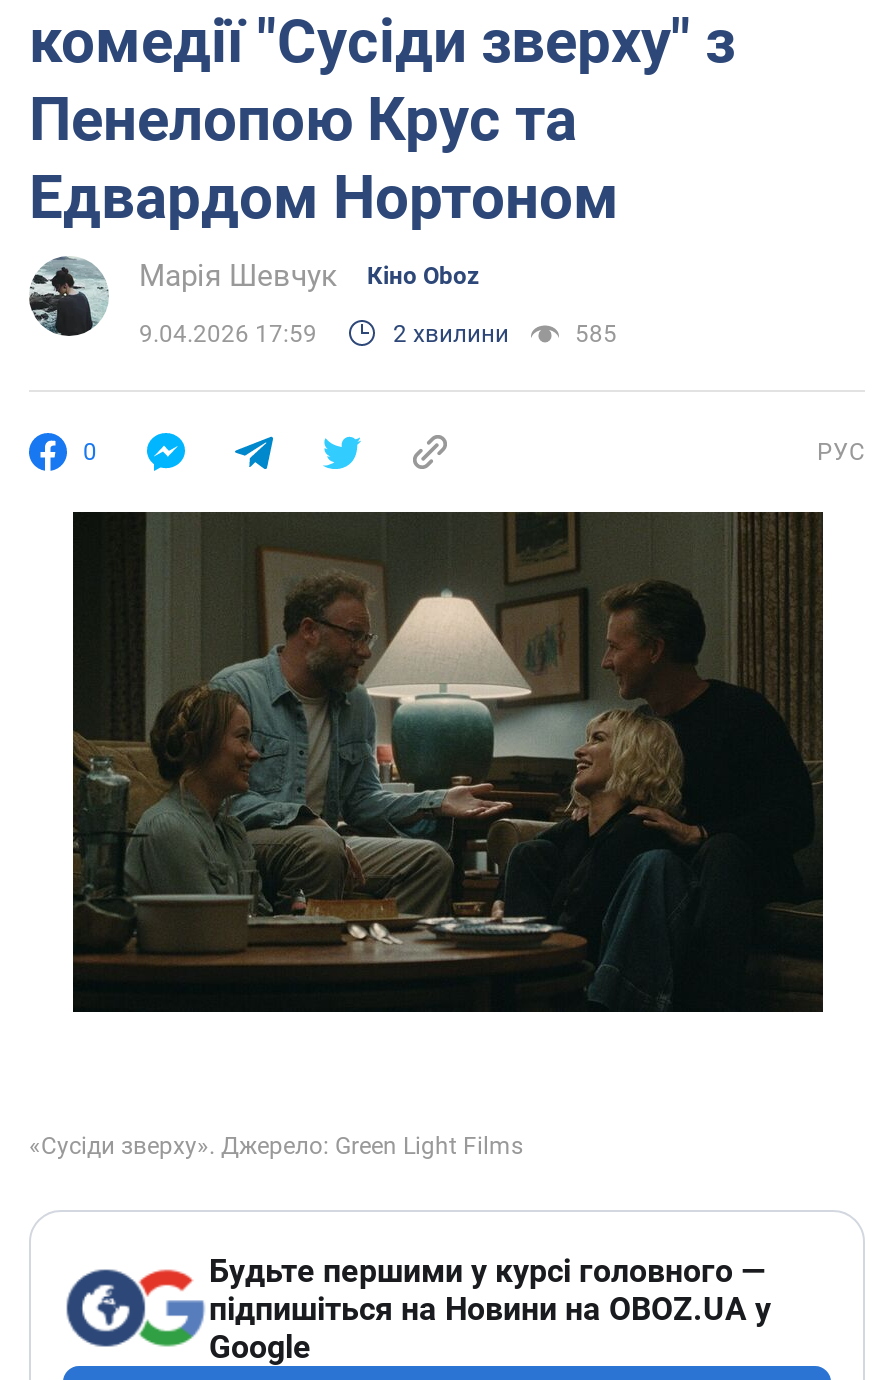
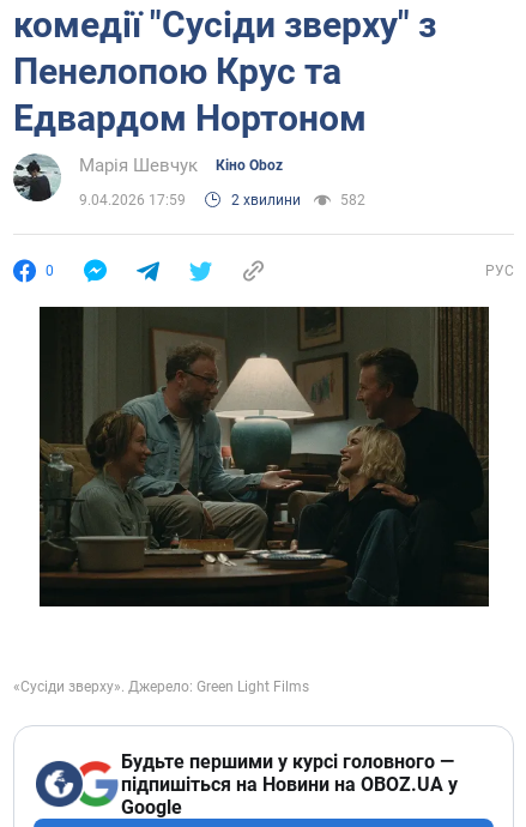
[575,320,617,348] 585 -> [340,192,365,209] 582

